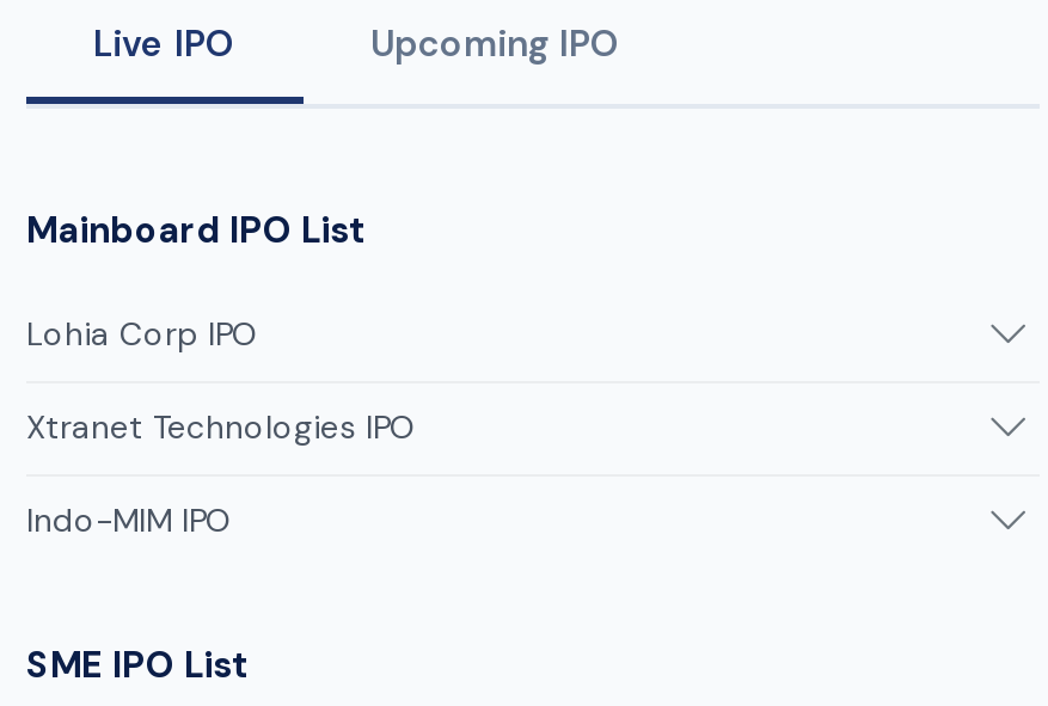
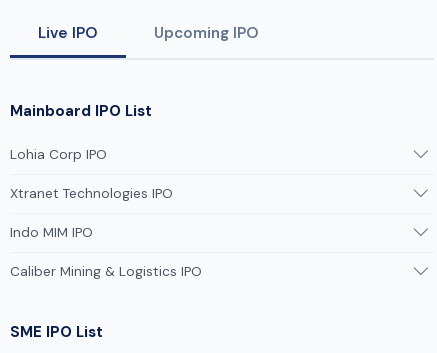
[26,500,232,541] Indo-MIM IPO -> [10,224,202,280] Indo MIM IPO | Caliber Mining & Logistics IPO

